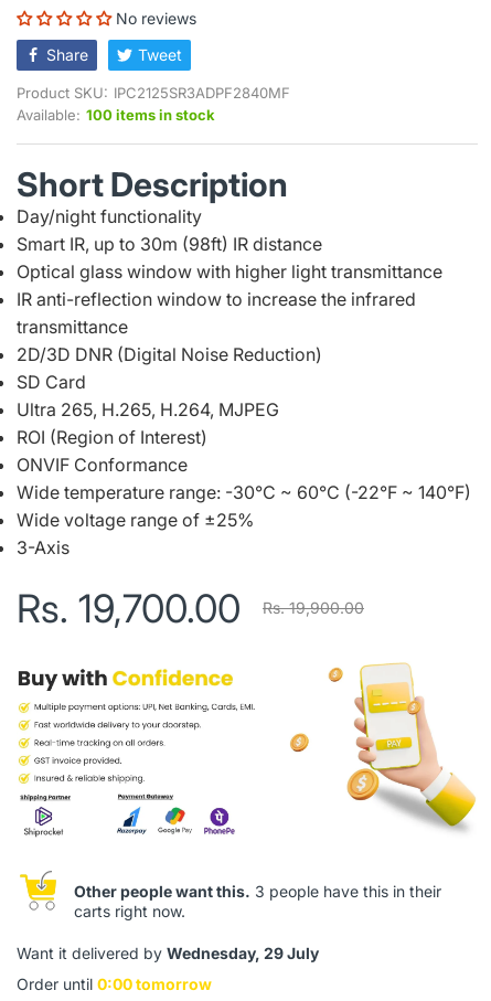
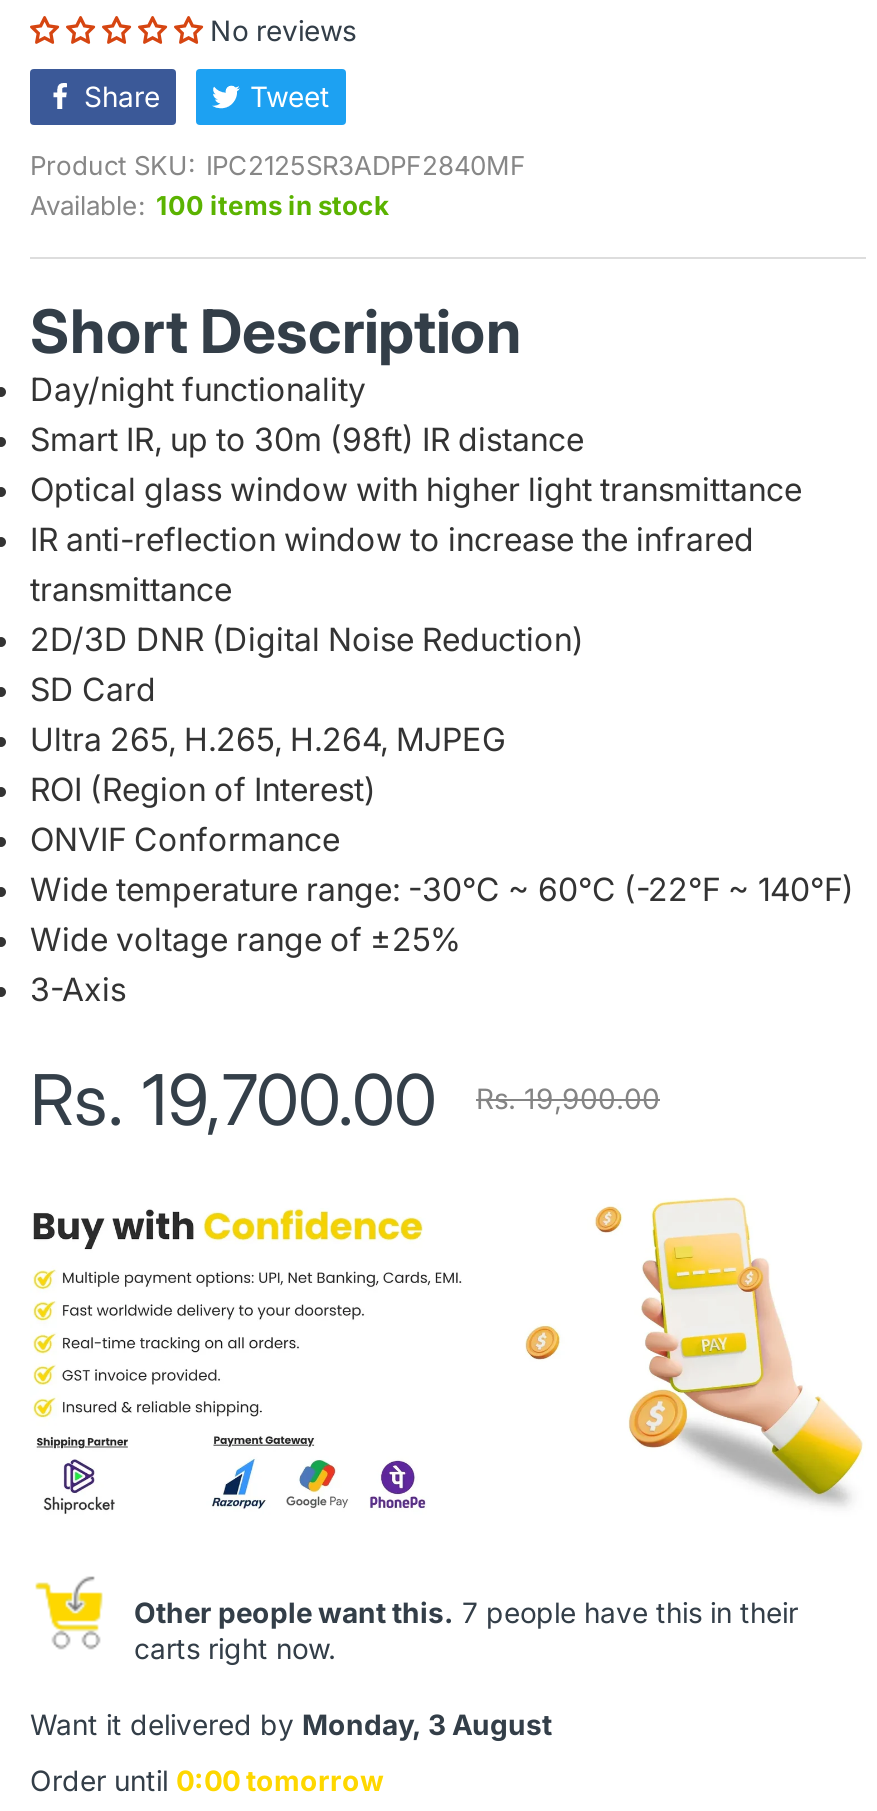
[74,882,441,901] Other people want this. 3 people have this in their -> [134,1596,798,1630] Other people want this. 7 people have this in their
[17,944,319,963] Want it delivered by Wednesday, 29 July -> [30,1708,552,1742] Want it delivered by Monday, 3 August

